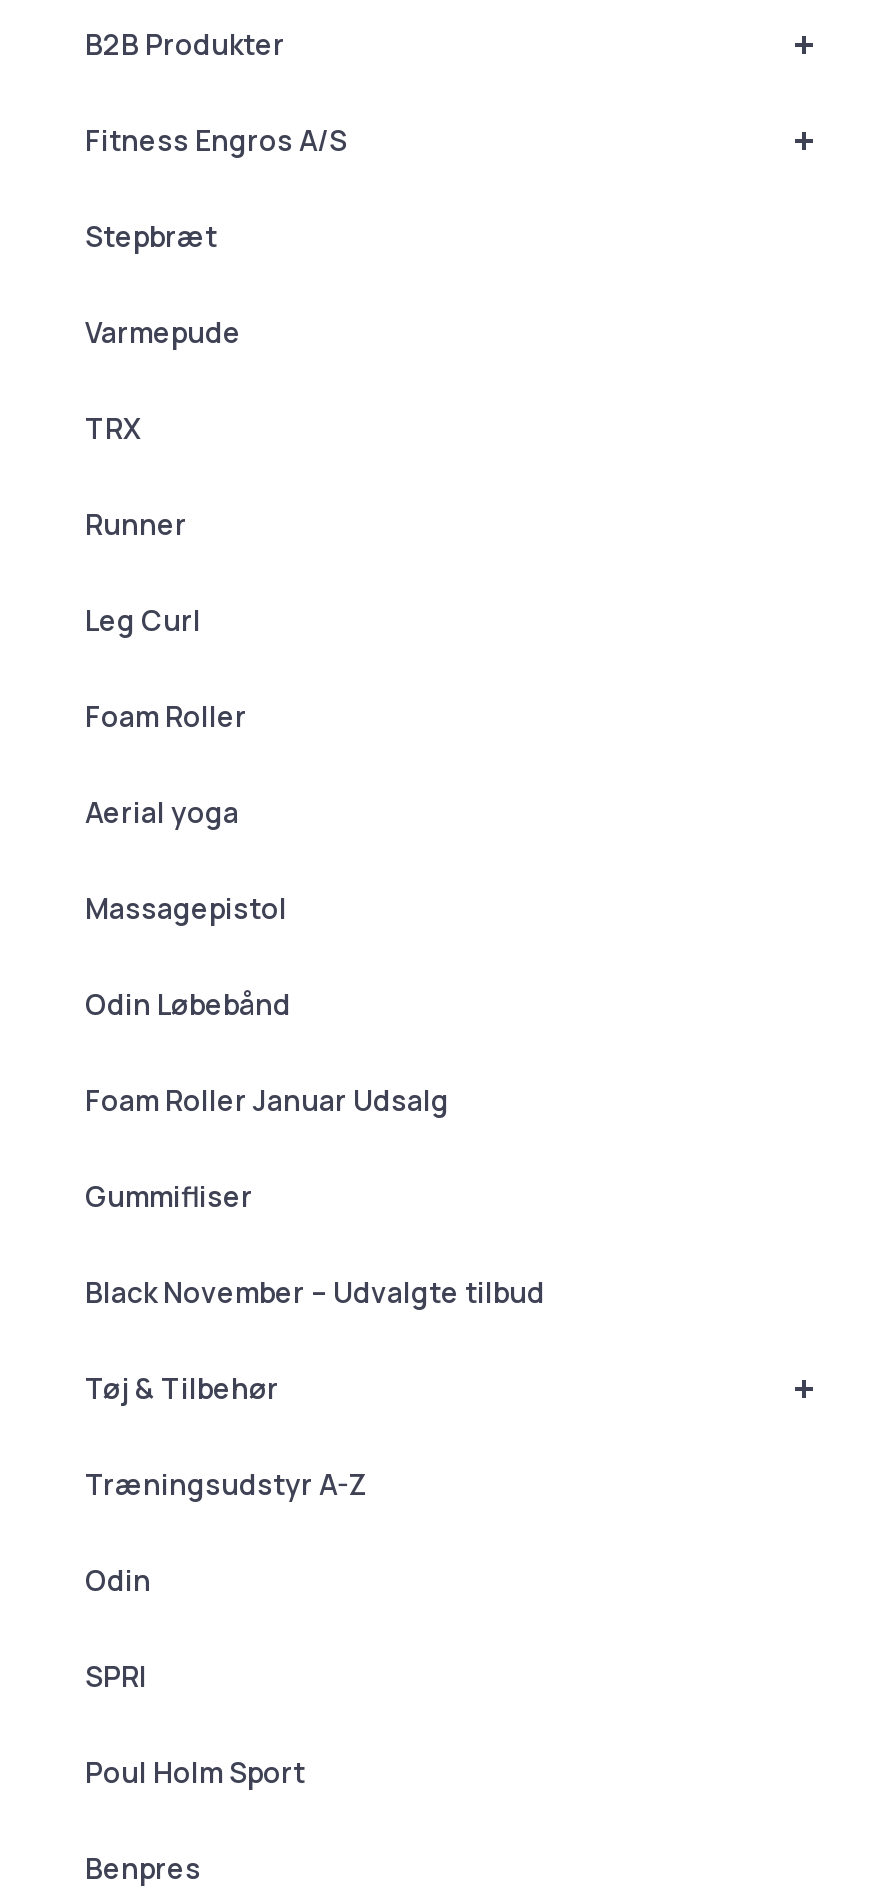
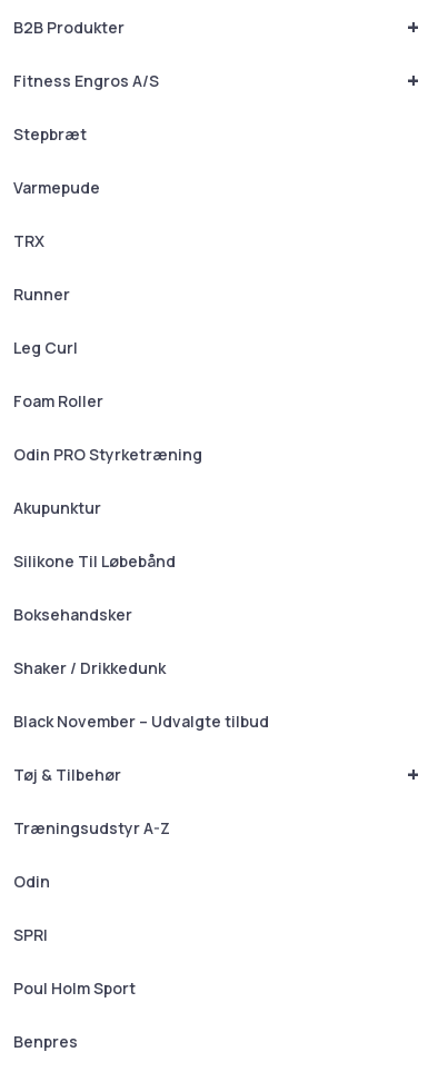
[85,794,239,832] Aerial yoga -> [13,444,202,465] Odin PRO Styrketræning
[85,890,287,928] Massagepistol -> [13,498,101,519] Akupunktur
[85,986,291,1024] Odin Løbebånd -> [13,551,176,572] Silikone Til Løbebånd
[85,1082,449,1120] Foam Roller Januar Udsalg -> [13,604,132,625] Boksehandsker
[85,1178,253,1216] Gummifliser -> [13,658,166,679] Shaker / Drikkedunk

